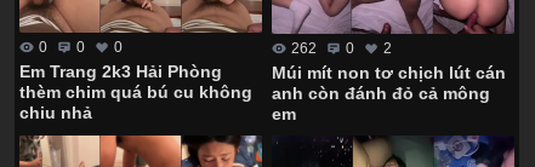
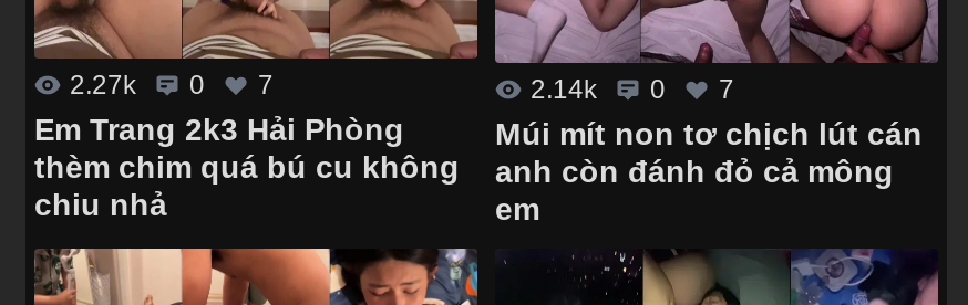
[76,38,123,55] 0 | 0 -> [258,70,274,101] 7
[291,40,317,57] 262 -> [531,74,597,105] 2.14k
[383,40,392,57] 2 -> [719,74,734,105] 7
none -> [70,70,136,101] 2.27k

